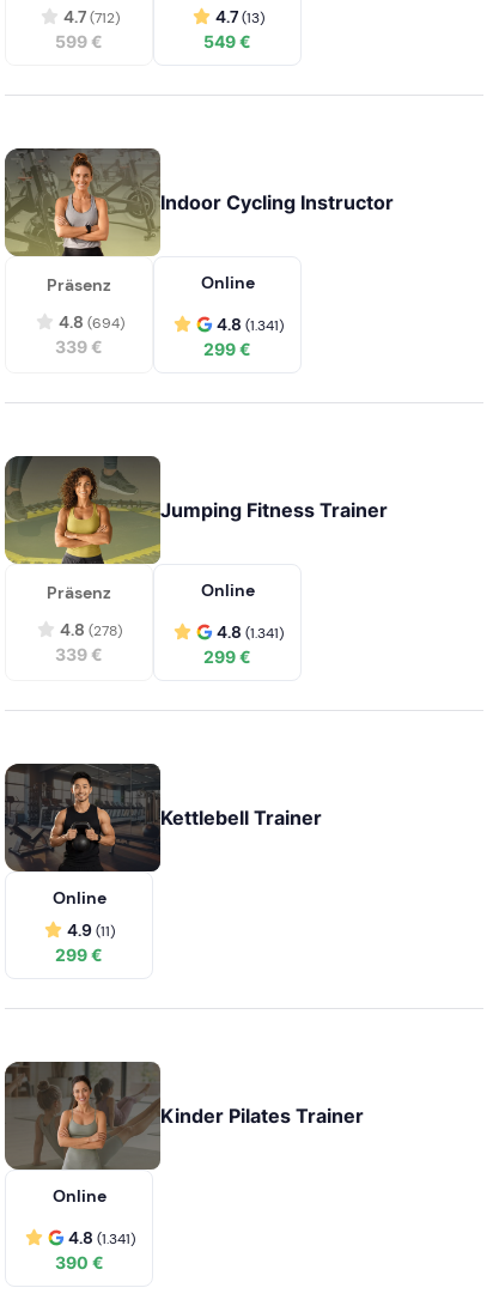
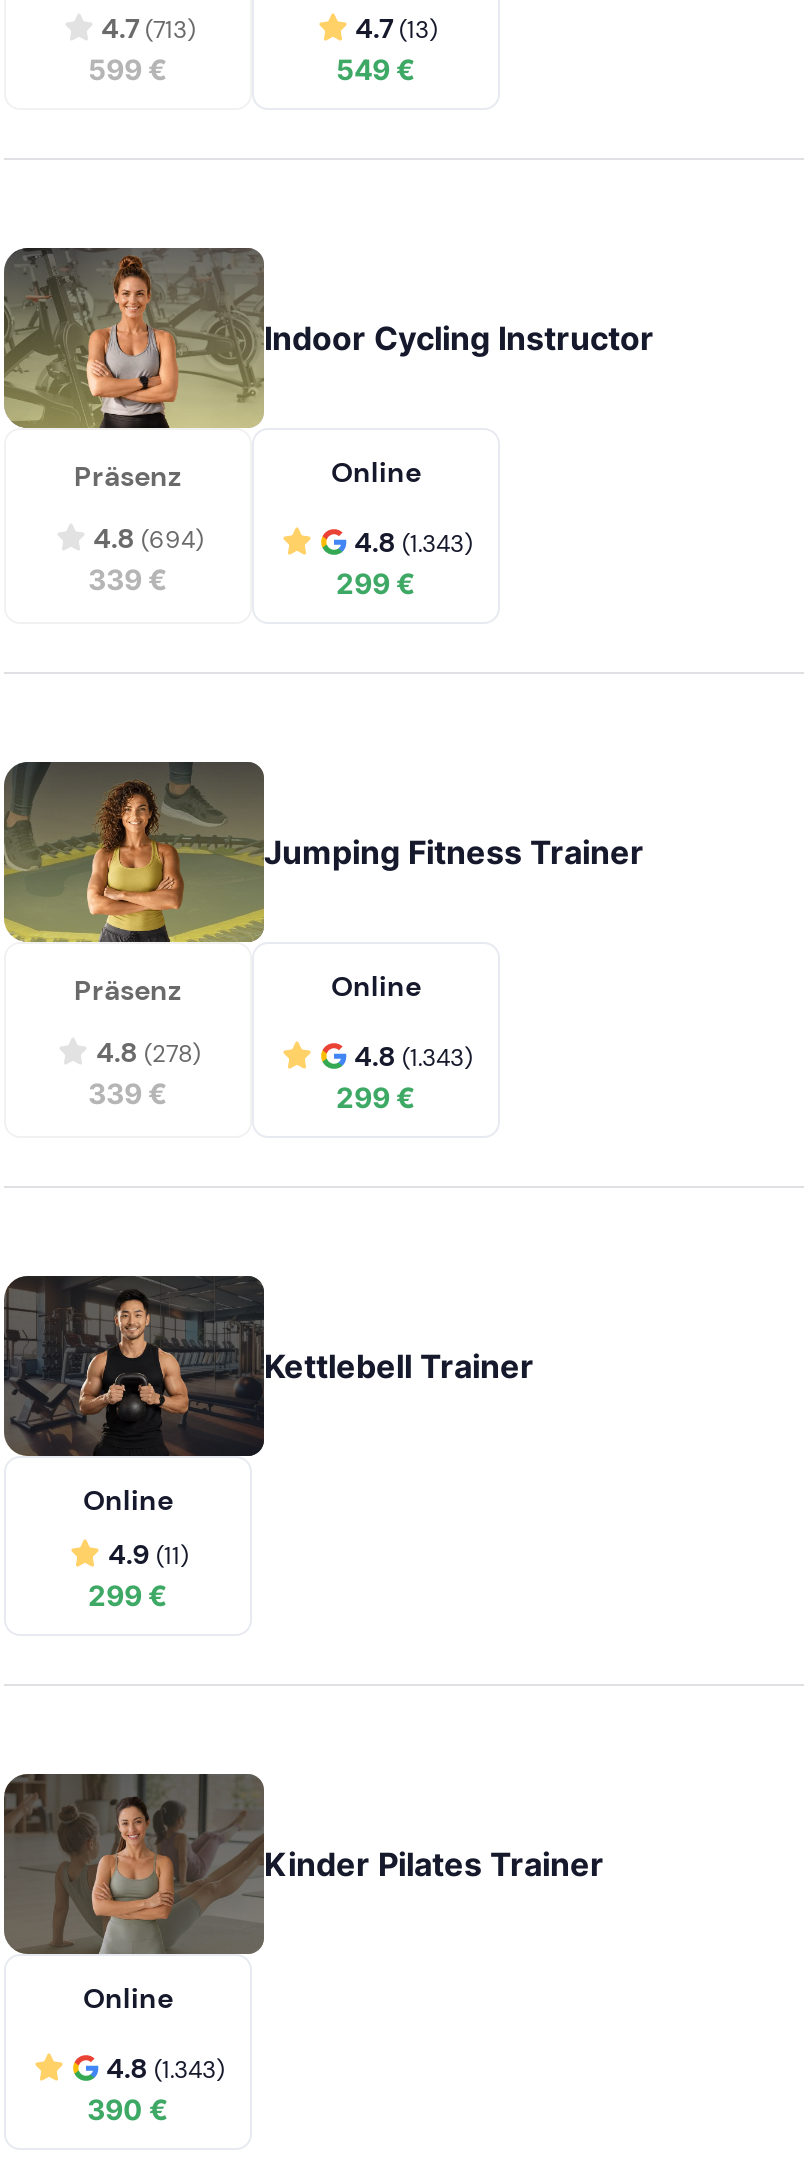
[59,6,119,27] 4.7 (712) -> [95,10,195,46] 4.7 (713)
[212,313,283,335] 4.8 (1.341) -> [348,524,472,560] 4.8 (1.343)
[212,621,283,643] 4.8 (1.341) -> [348,1038,472,1074] 4.8 (1.343)
[64,1227,135,1248] 4.8 (1.341) -> [100,2050,224,2086] 4.8 (1.343)

